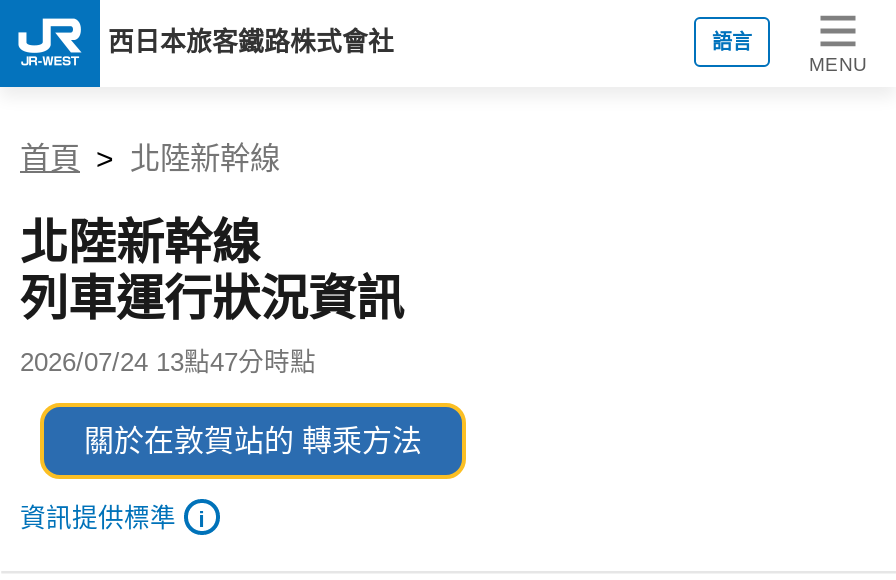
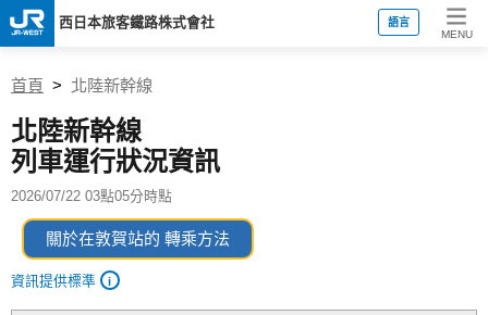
[20,347,316,377] 2026/07/24 13點47分時點 -> [11,188,172,204] 2026/07/22 03點05分時點

